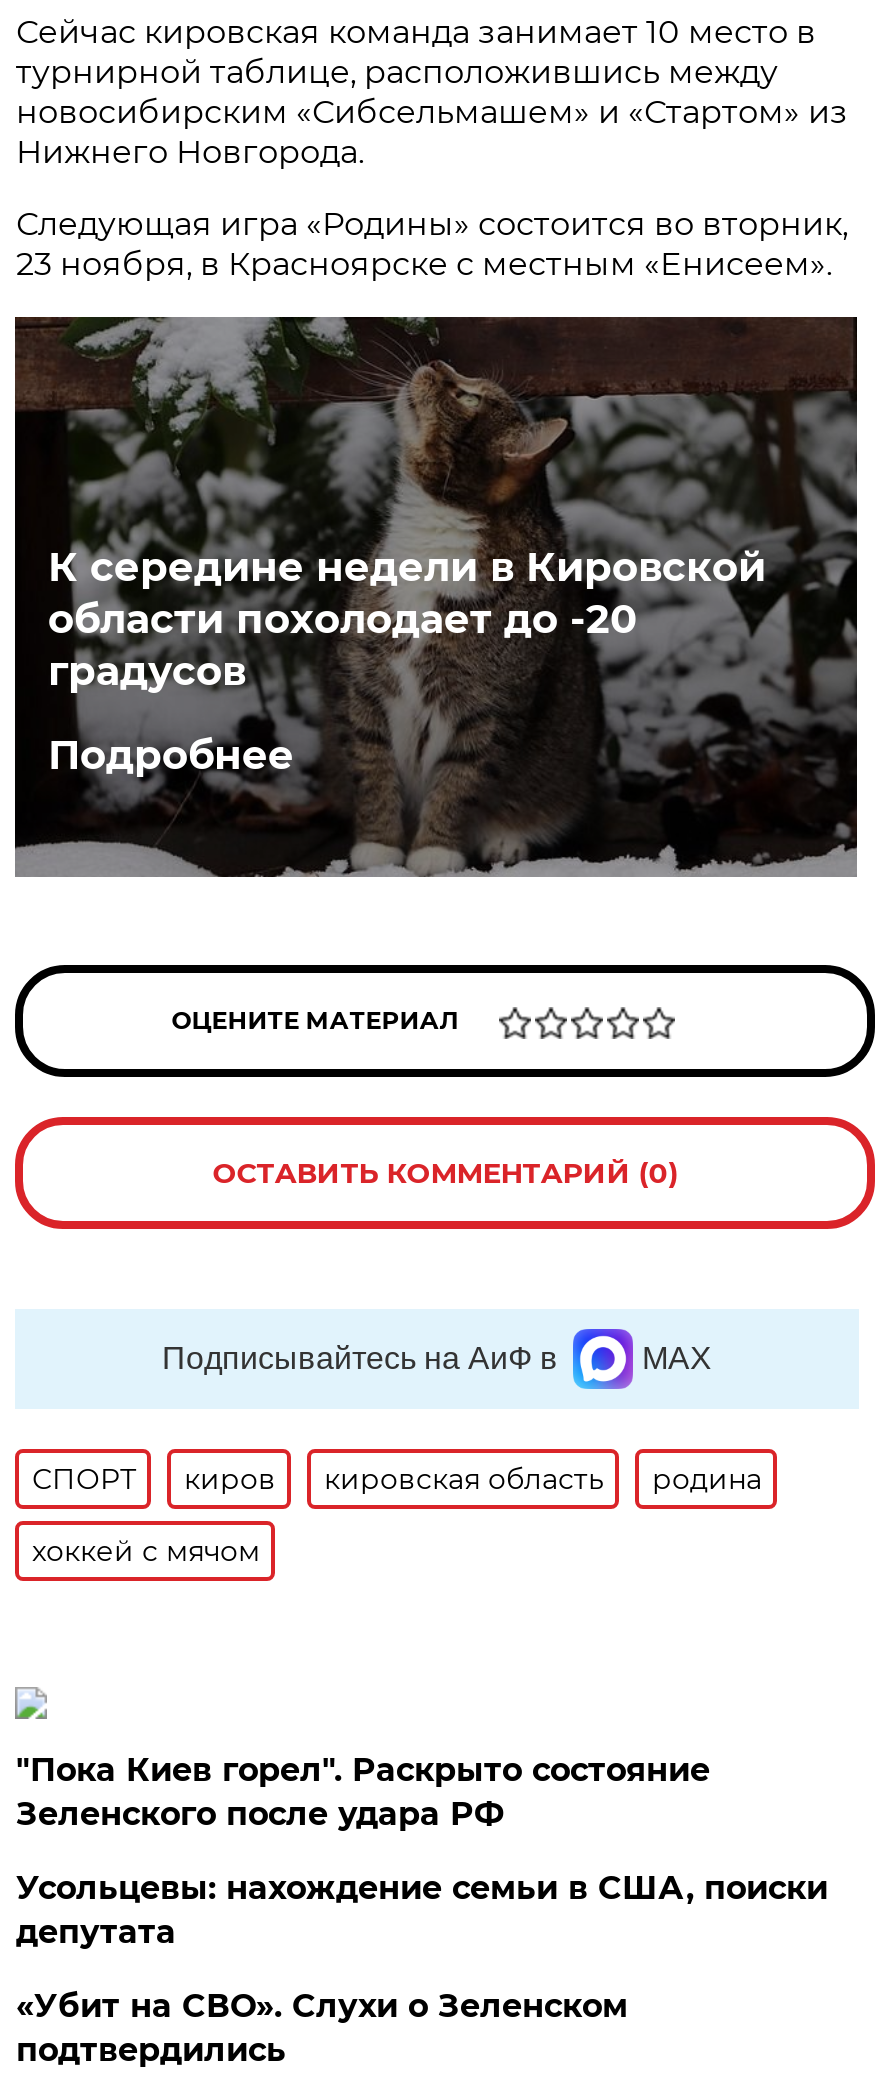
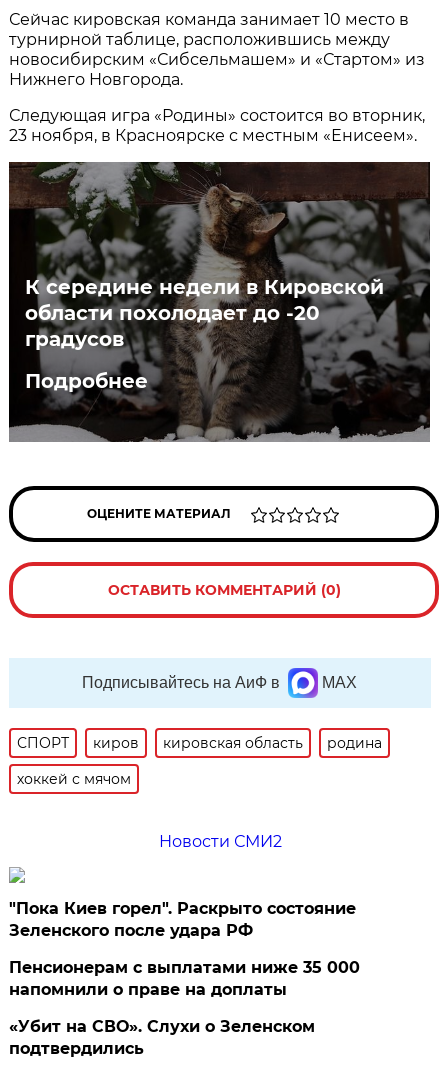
none -> [159,832,282,851] Новости СМИ2
[16,1869,828,1951] Усольцевы: нахождение семьи в США, поиски | депутата -> [9,958,360,999] Пенсионерам с выплатами ниже 35 000 | напомнили о праве на доплаты

